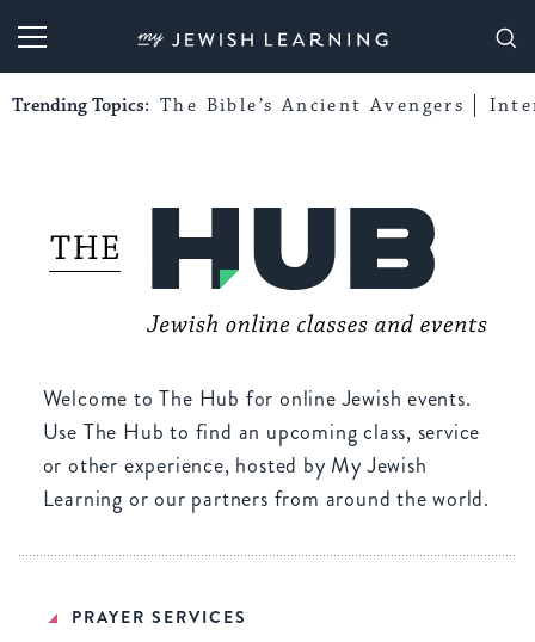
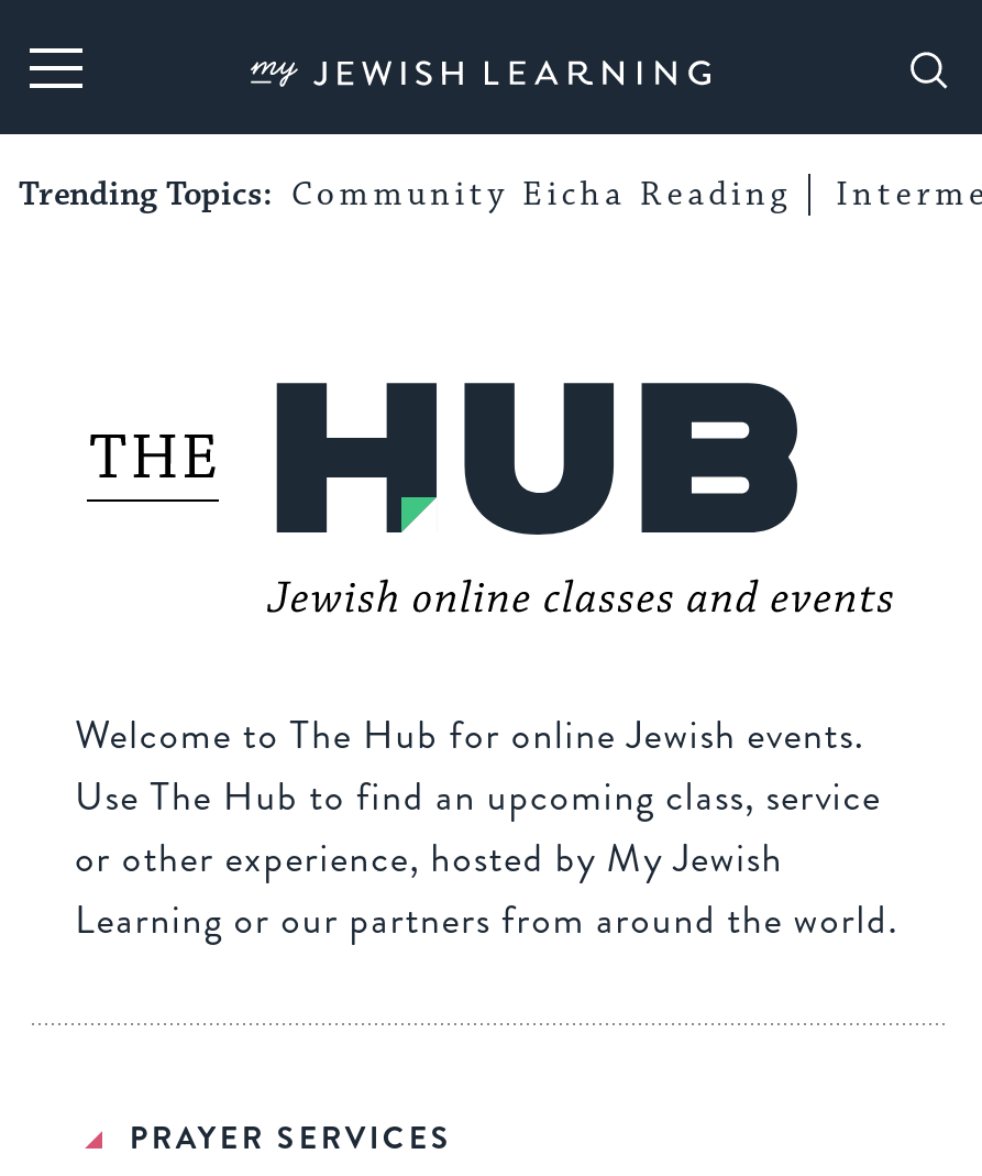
[12,94,465,117] Trending Topics: The Bible’s Ancient Avengers -> [19,174,791,216] Trending Topics: Community Eicha Reading

